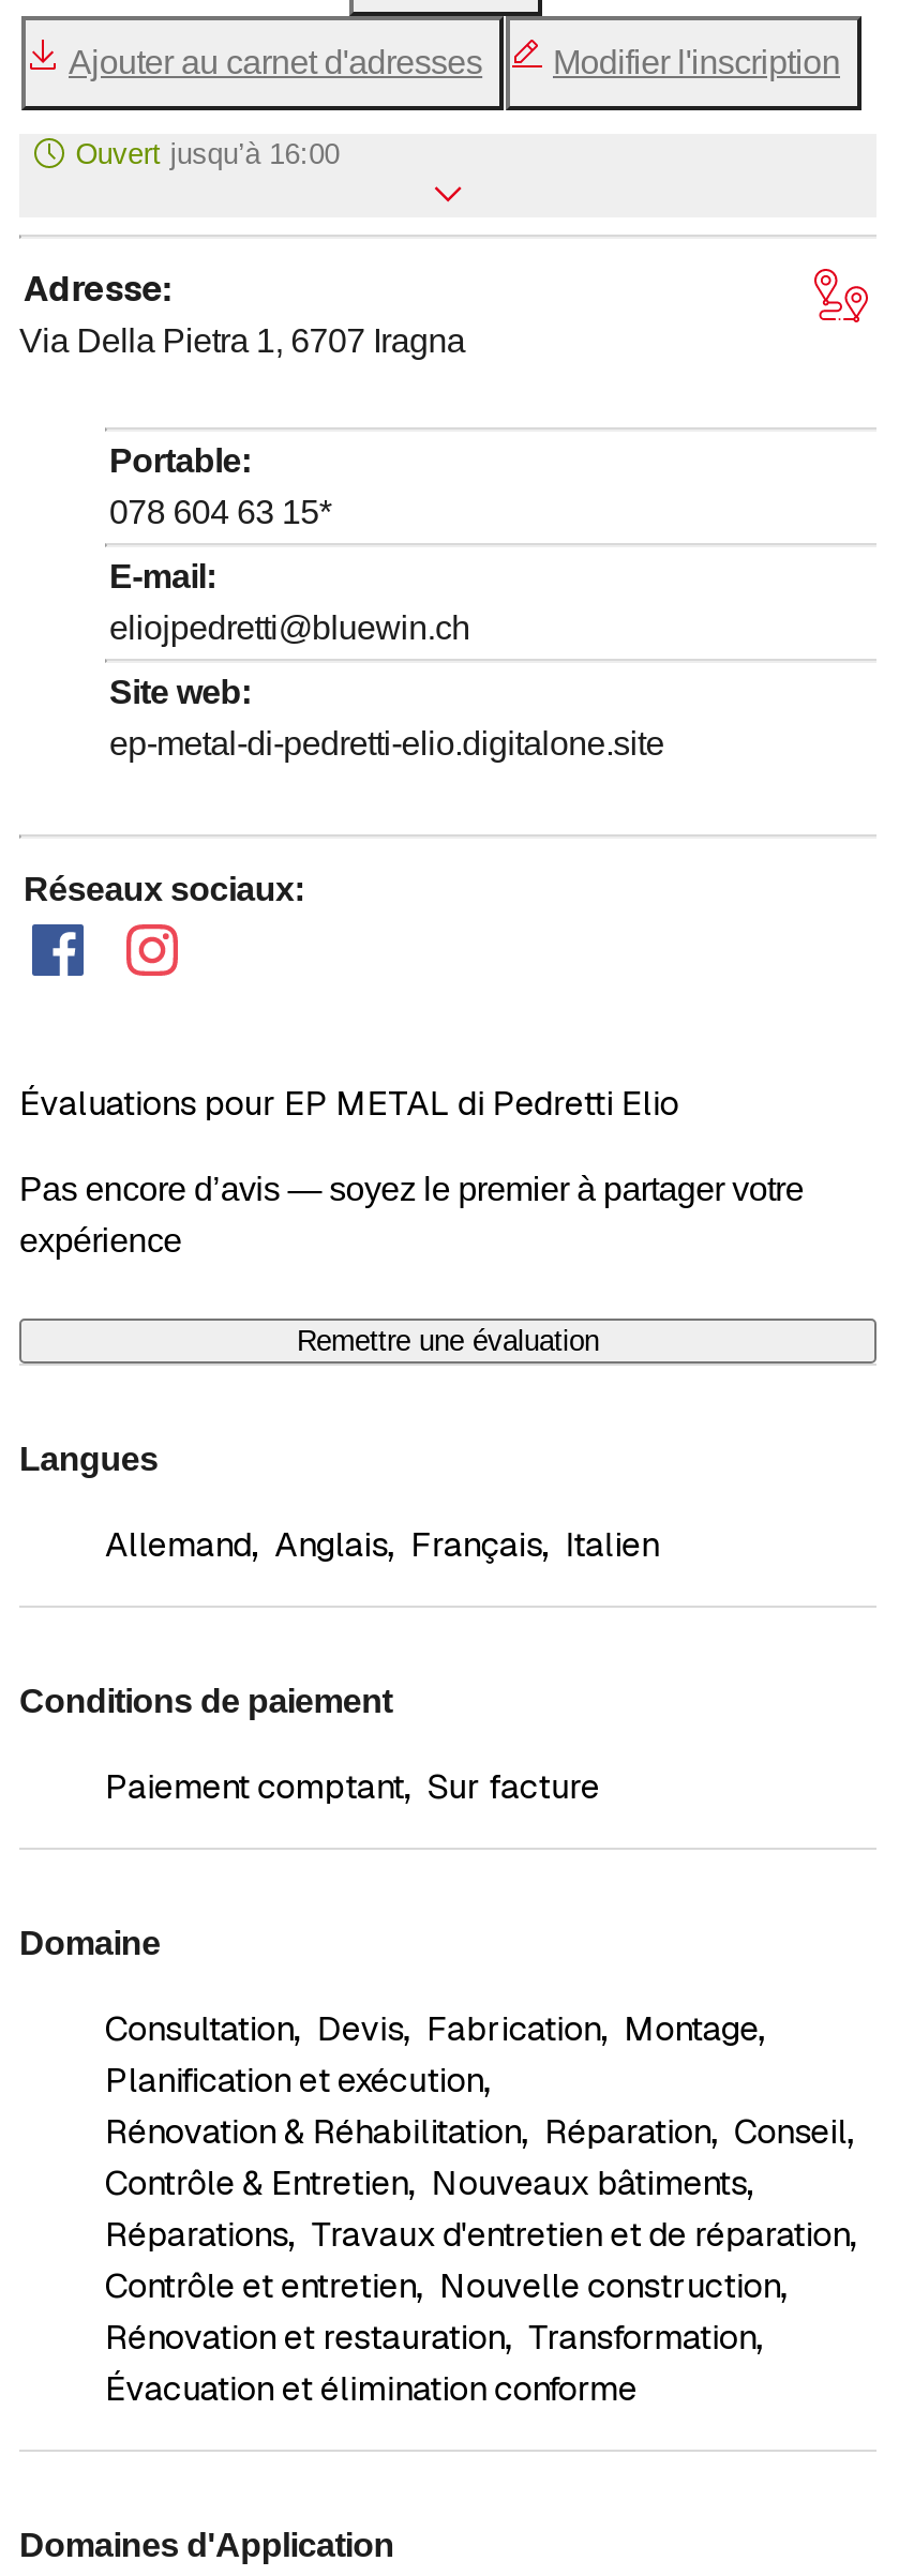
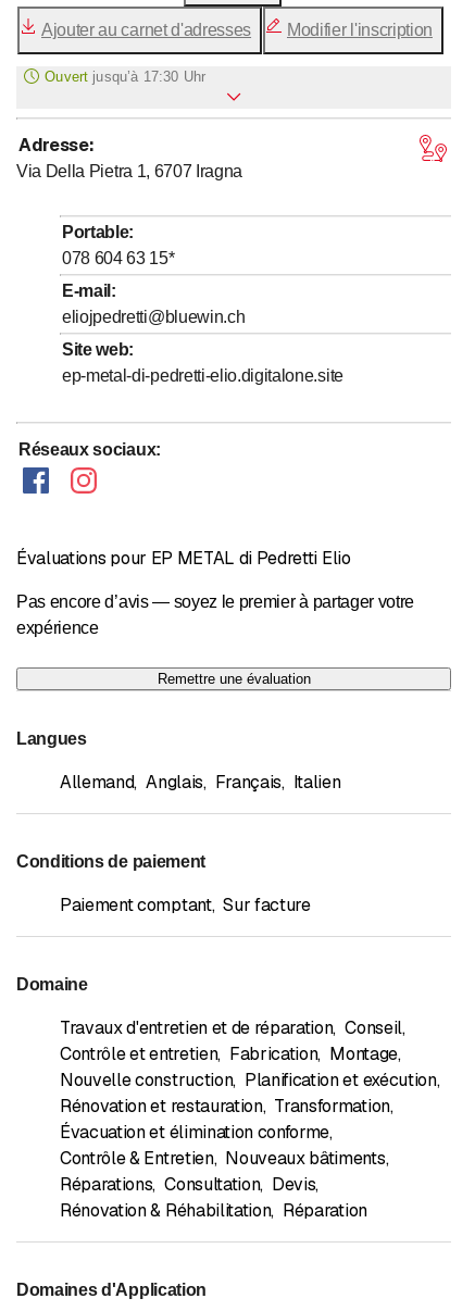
[75,137,339,169] Ouvert jusqu’à 16:00 -> [45,68,205,84] Ouvert jusqu’à 17:30 Uhr
[105,2005,856,2307] Consultation, Devis, Fabrication, Montage, | Planification et exécution, | Rénovation & Réhabilitation, Réparation, Conseil, | Réparations, Travaux d'entretien et de réparation, | Contrôle et entretien, Nouvelle construction, -> [60,1016,439,1091] Travaux d'entretien et de réparation, Conseil, | Contrôle et entretien, Fabrication, Montage, | Nouvelle construction, Planification et exécution,
moved [105,2160,753,2205] -> [60,1146,388,1169]: Contrôle & Entretien, Nouveaux bâtiments,
moved [105,2314,762,2359] -> [60,1094,393,1117]: Rénovation et restauration, Transformation,
[105,2365,637,2410] Évacuation et élimination conforme -> [60,1120,367,1221] Évacuation et élimination conforme, | Réparations, Consultation, Devis, | Rénovation & Réhabilitation, Réparation

